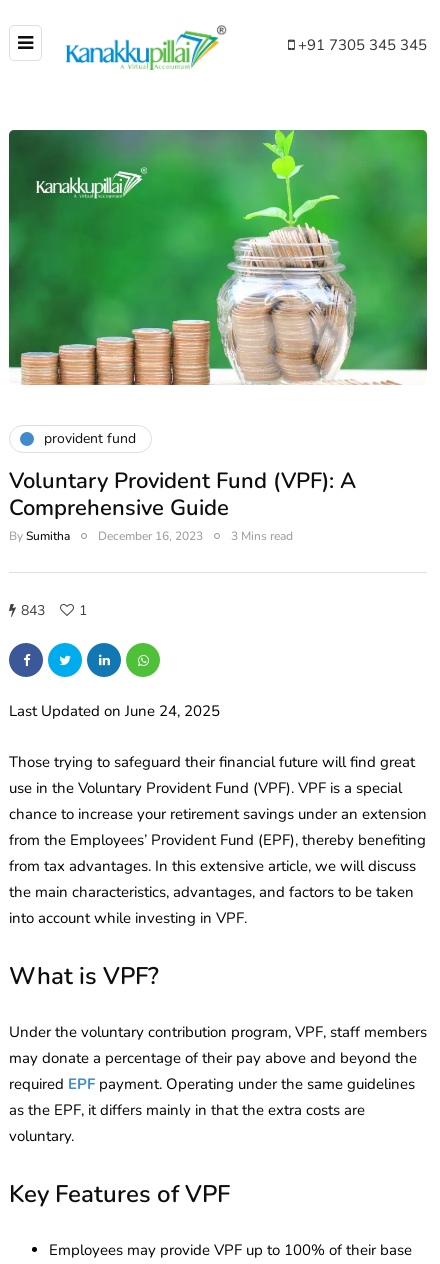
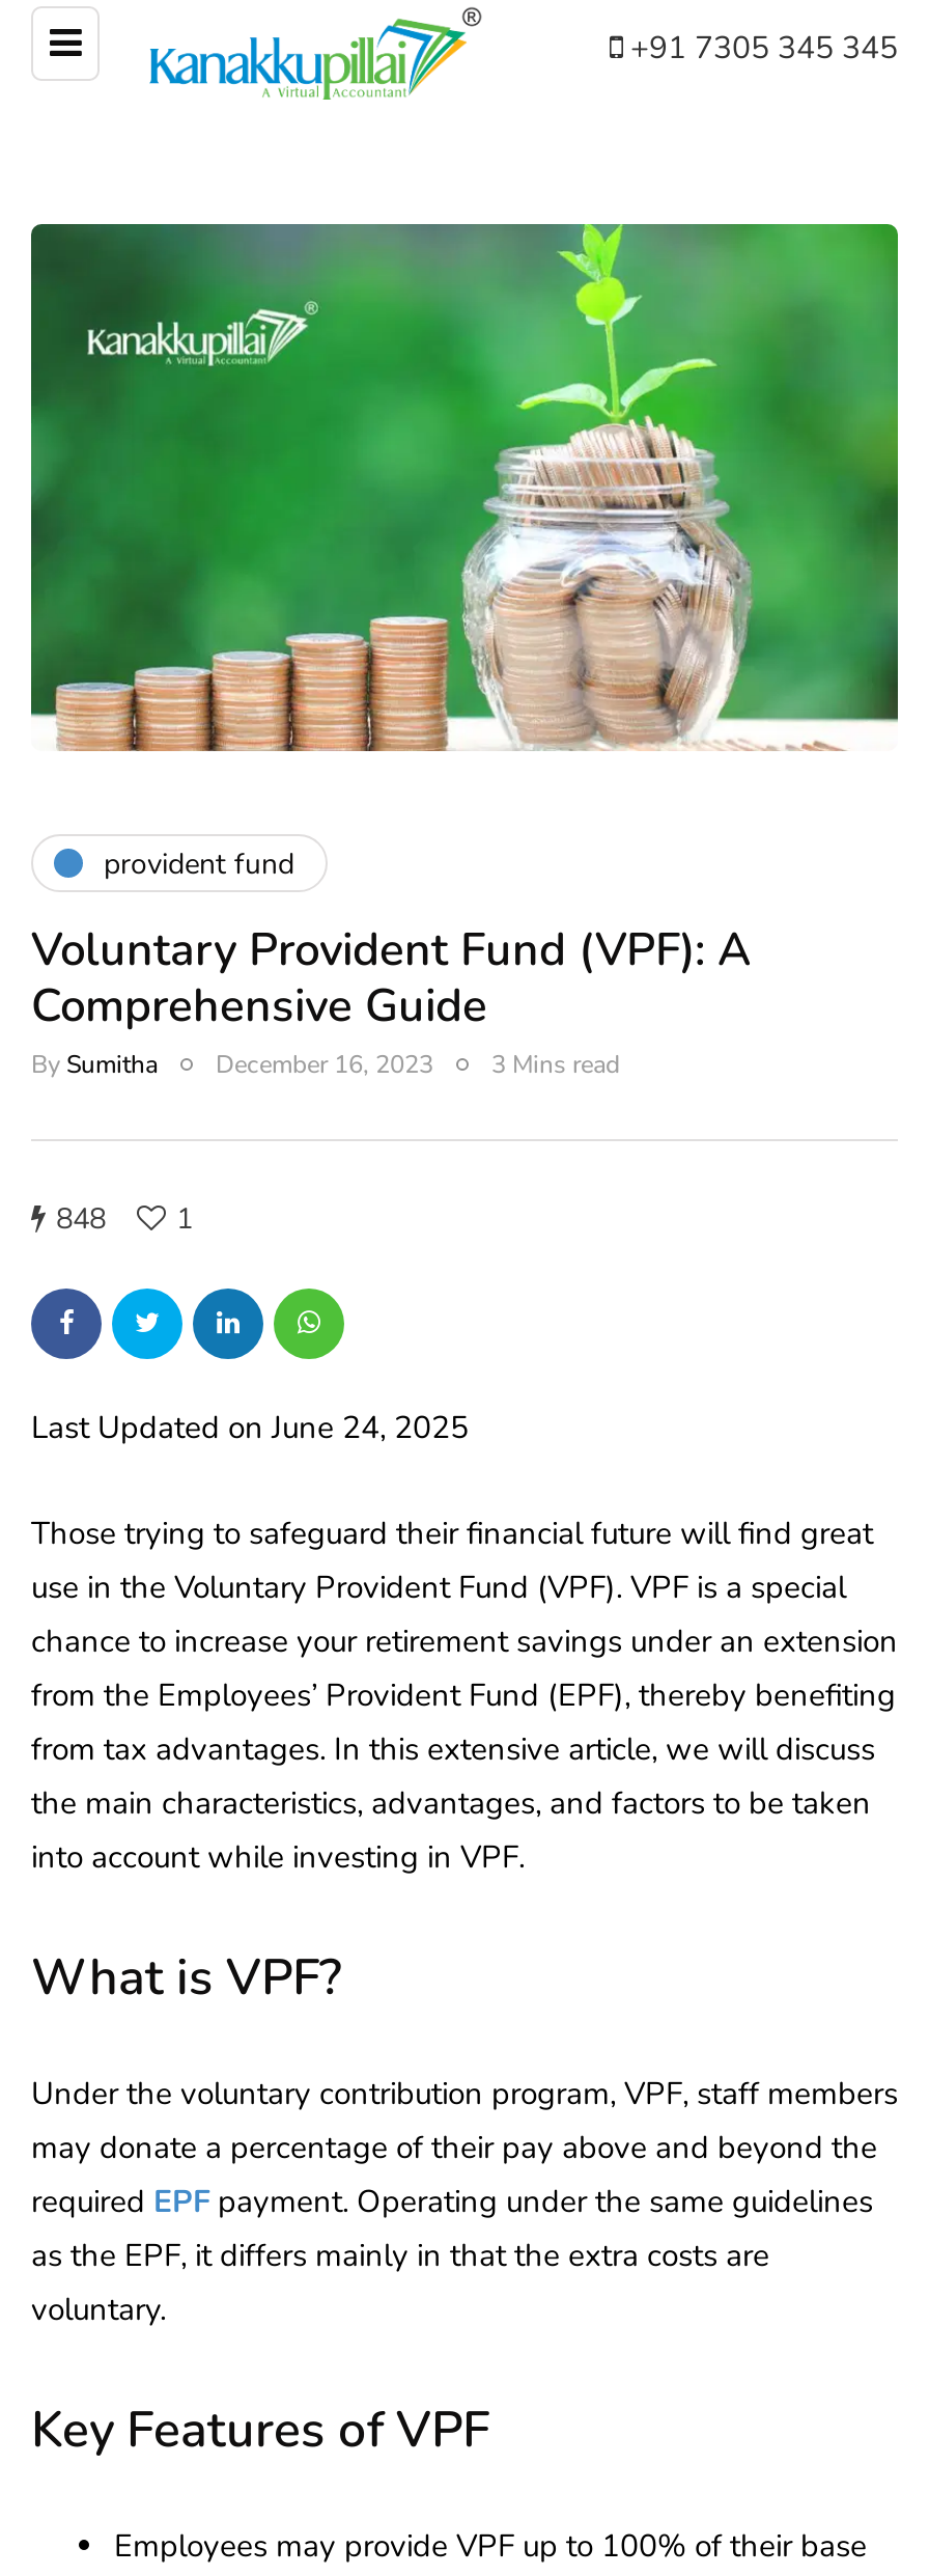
[21,601,87,620] 843 1 -> [56,1200,193,1240] 848 1

